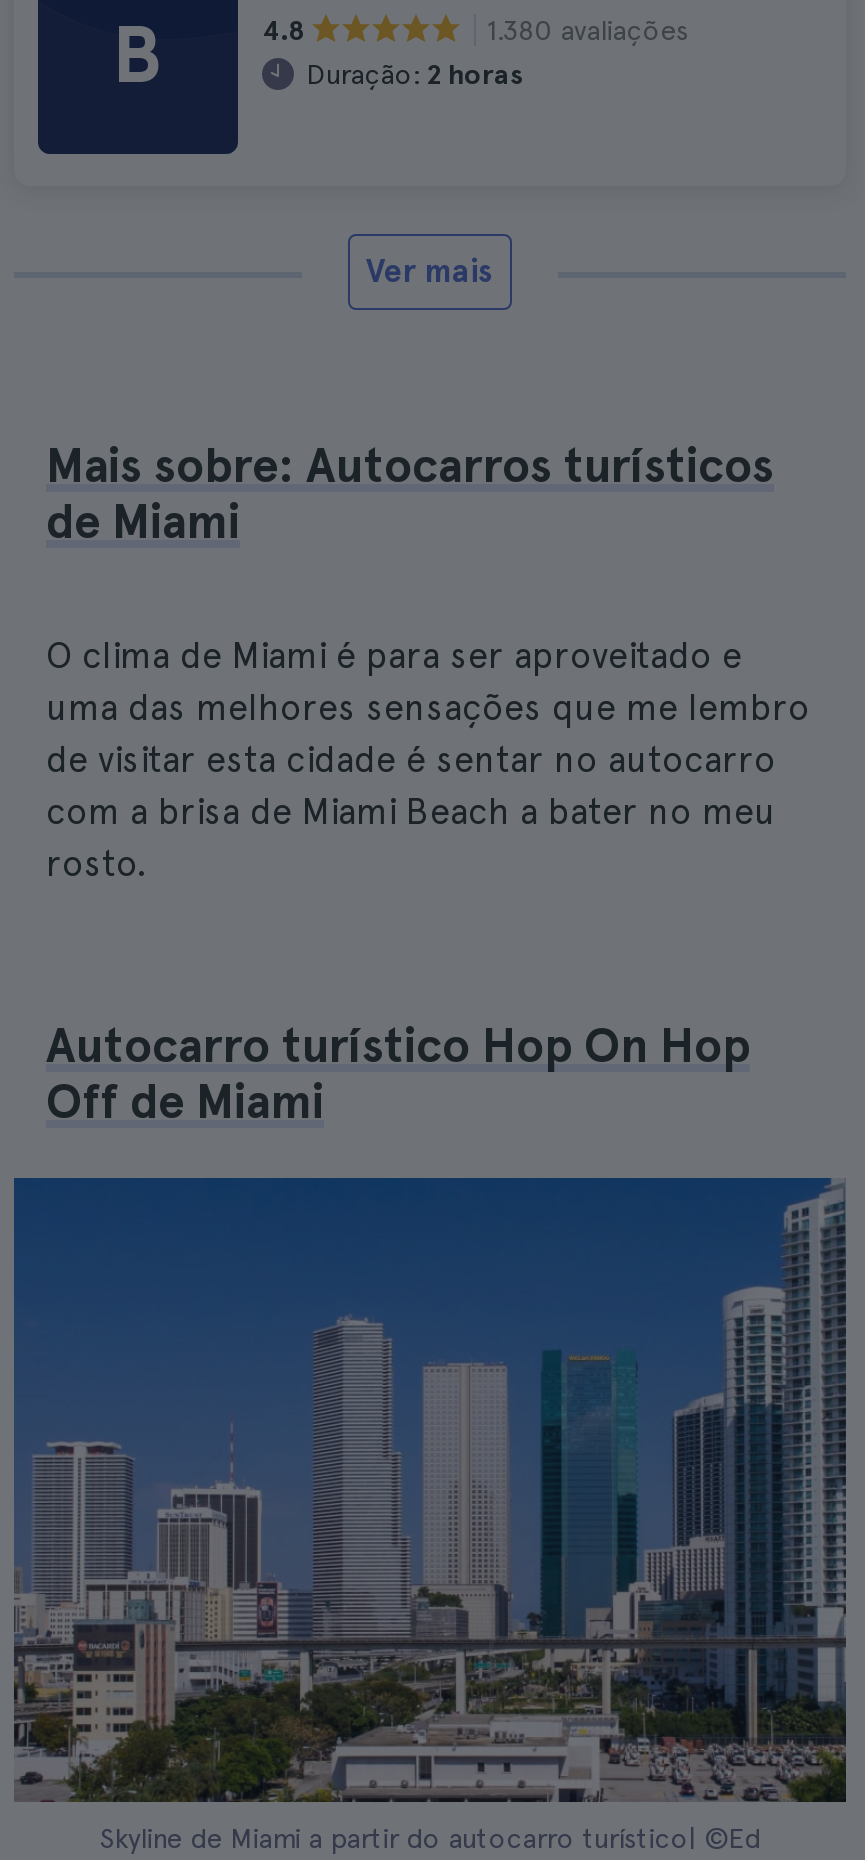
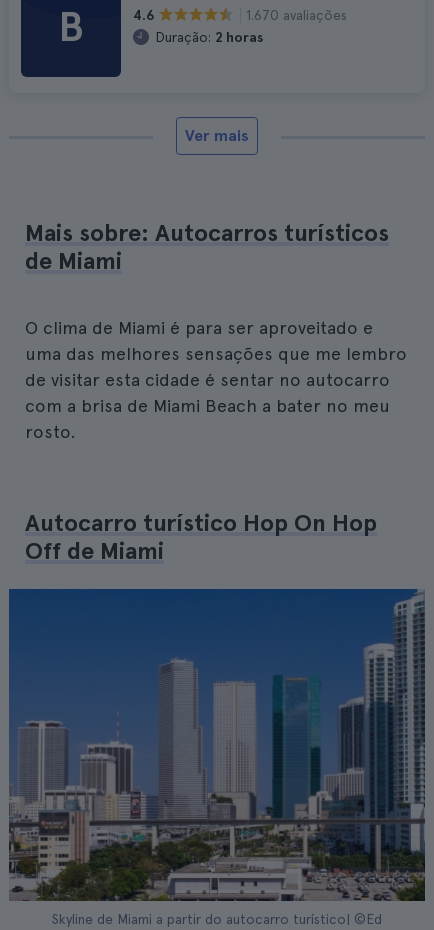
[262,14,304,46] 4.8 -> [133,7,155,23] 4.6
[486,13,688,45] 1.380 avaliações -> [246,6,347,22] 1.670 avaliações

